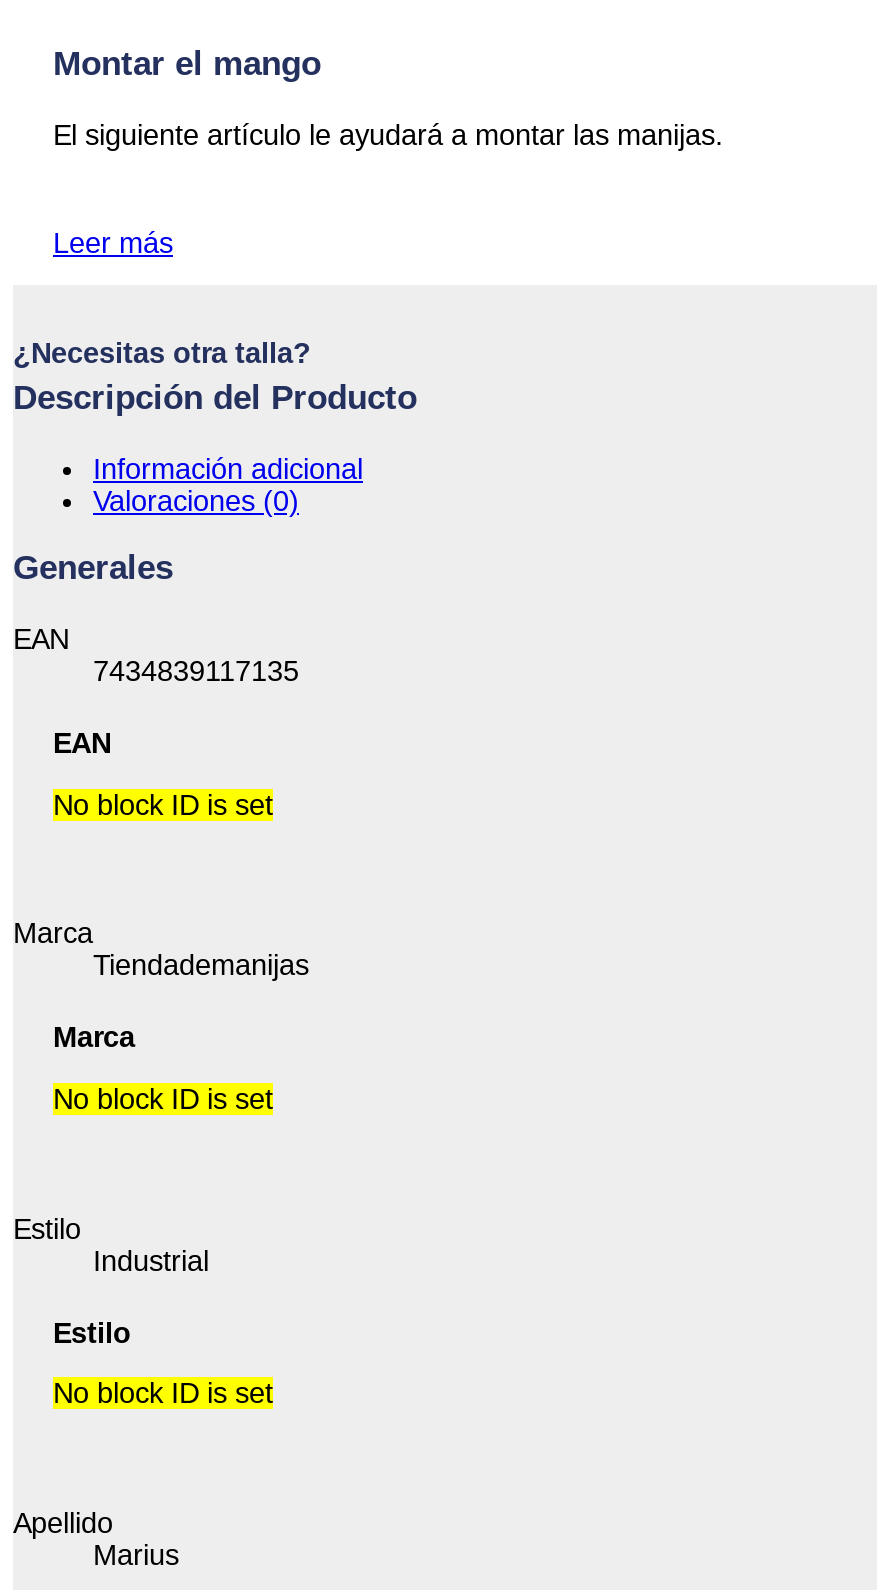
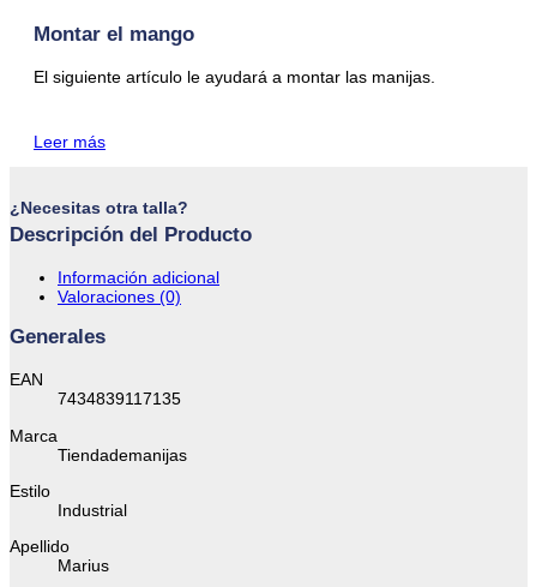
[53,727,273,820] EAN | No block ID is set -> none
[53,1022,273,1115] Marca | No block ID is set -> none
[53,1316,273,1409] Estilo | No block ID is set -> none

